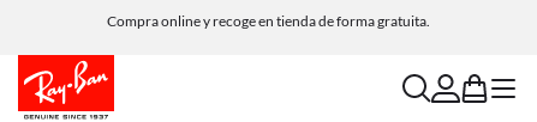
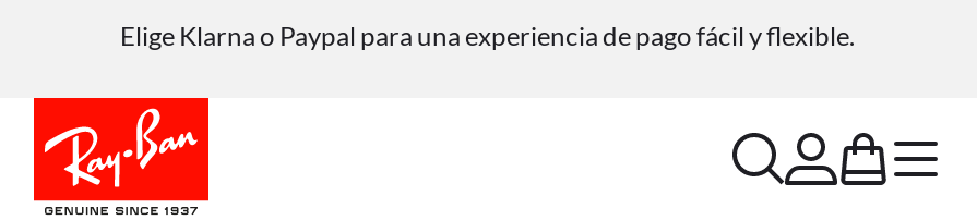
[106,12,429,30] Compra online y recoge en tienda de forma gratuita. -> [120,20,856,52] Elige Klarna o Paypal para una experiencia de pago fácil y flexible.

